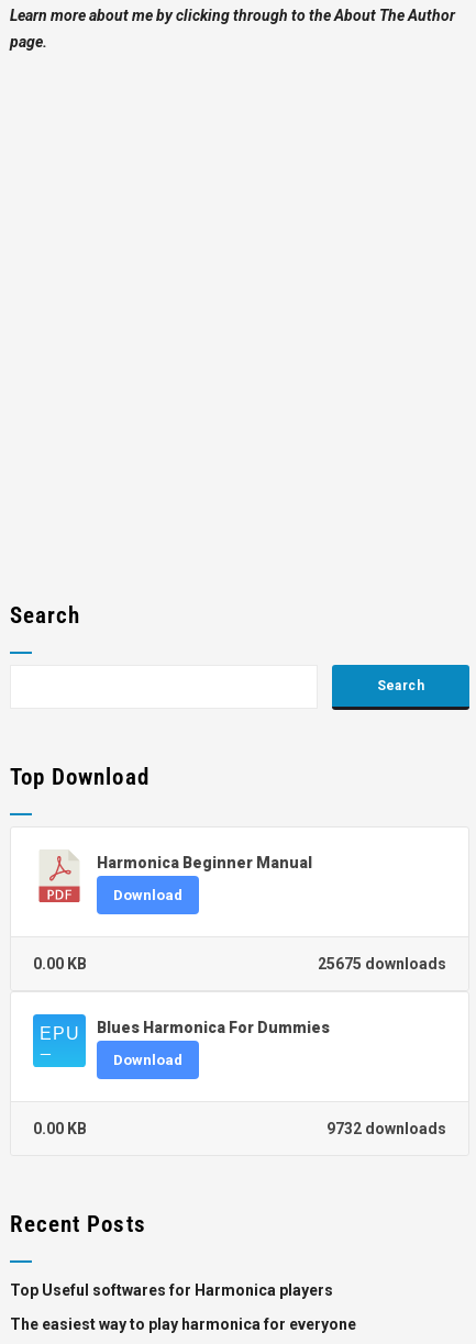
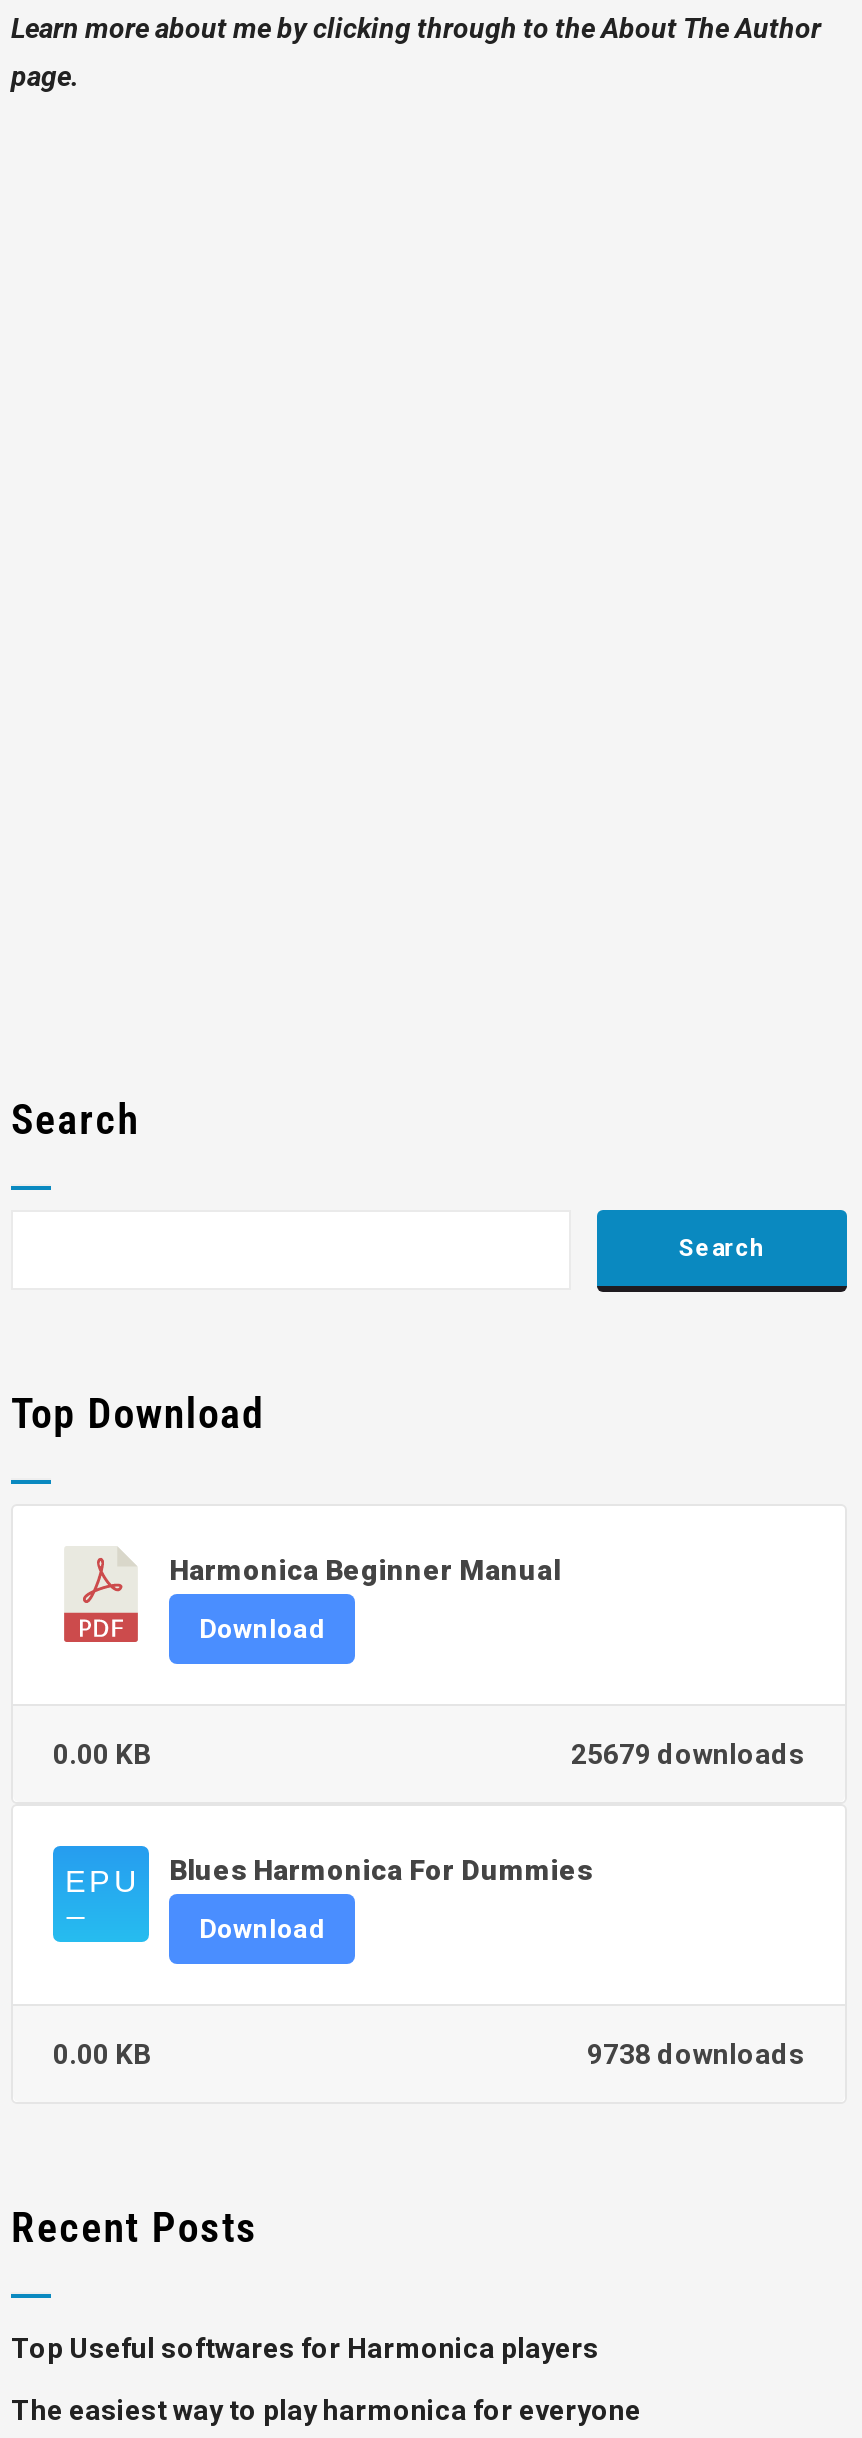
[318,955,446,973] 25675 downloads -> [571,1738,805,1770] 25679 downloads
[326,1120,446,1138] 9732 downloads -> [587,2038,805,2070] 9738 downloads

